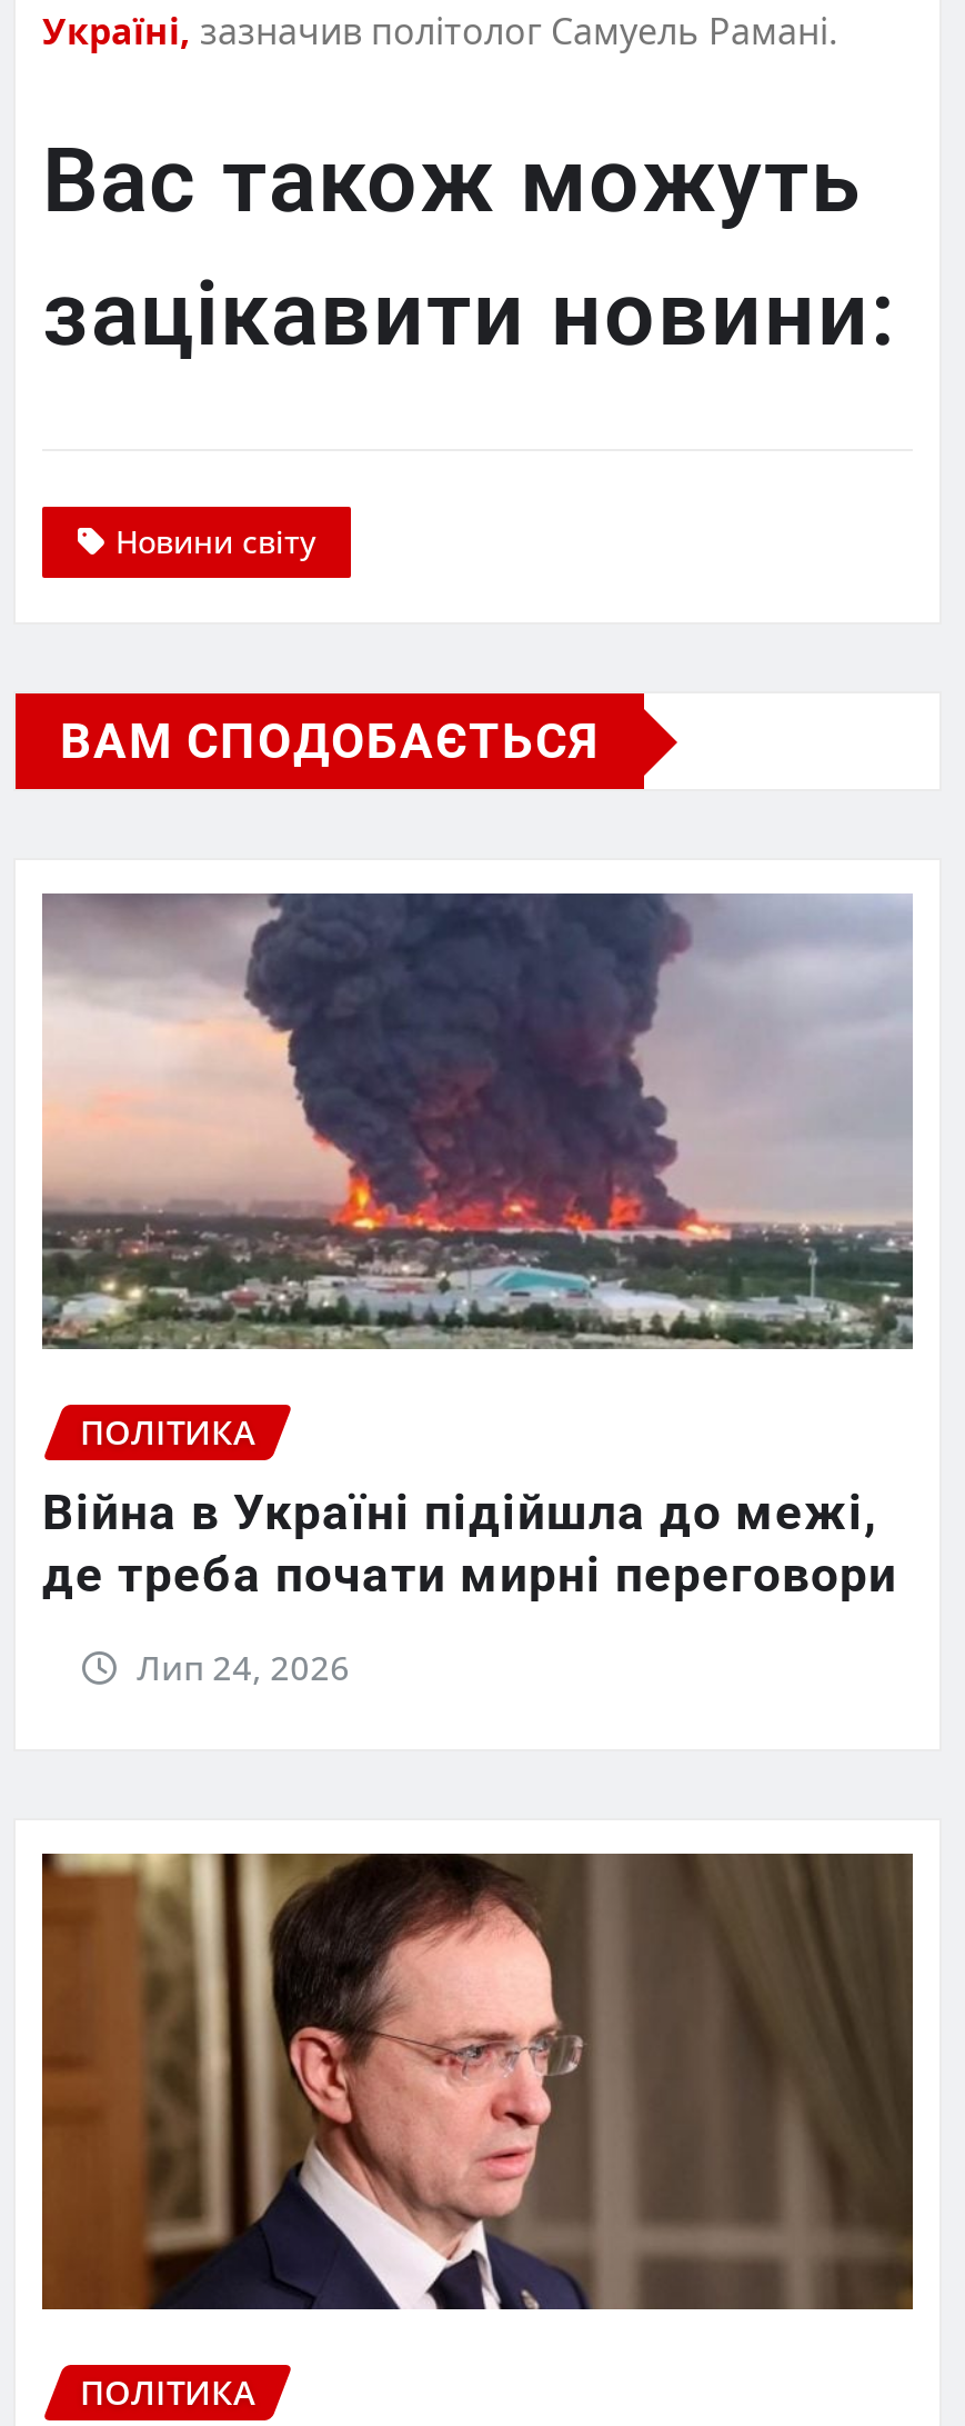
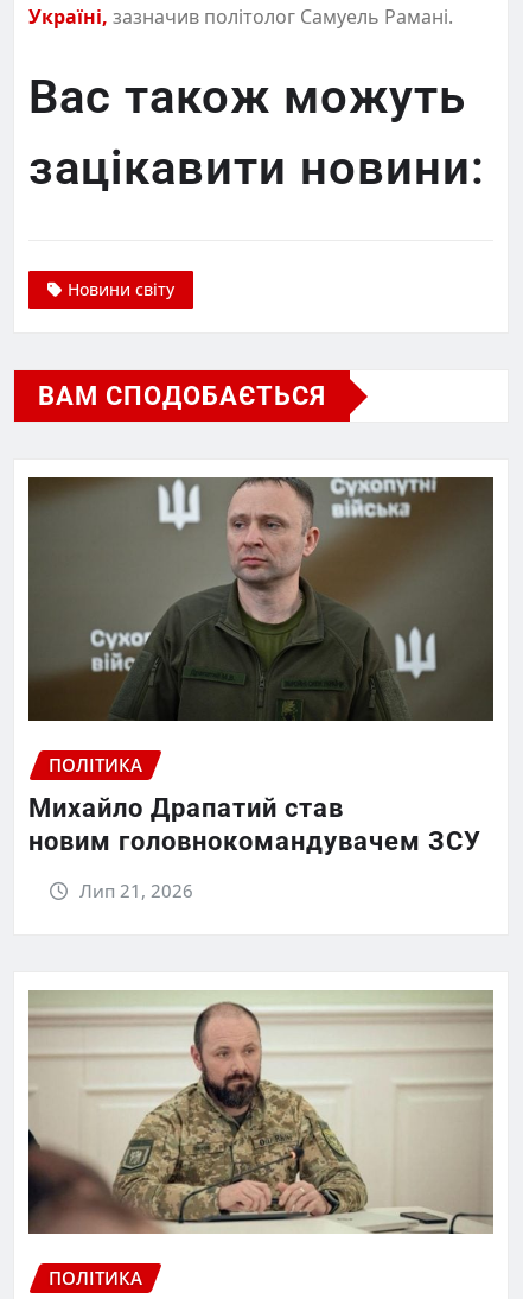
[42,893,913,1351] [image] -> [27,476,495,722] [image]
[42,1484,897,1602] Війна в Україні підійшла до межі, | де треба почати мирні переговори -> [28,793,481,856] Михайло Драпатий став | новим головнокомандувачем ЗСУ
[137,1645,350,1689] Лип 24, 2026 -> [79,879,193,902] Лип 21, 2026
[40,1851,913,2312] [image] -> [27,990,493,1235] [image]

